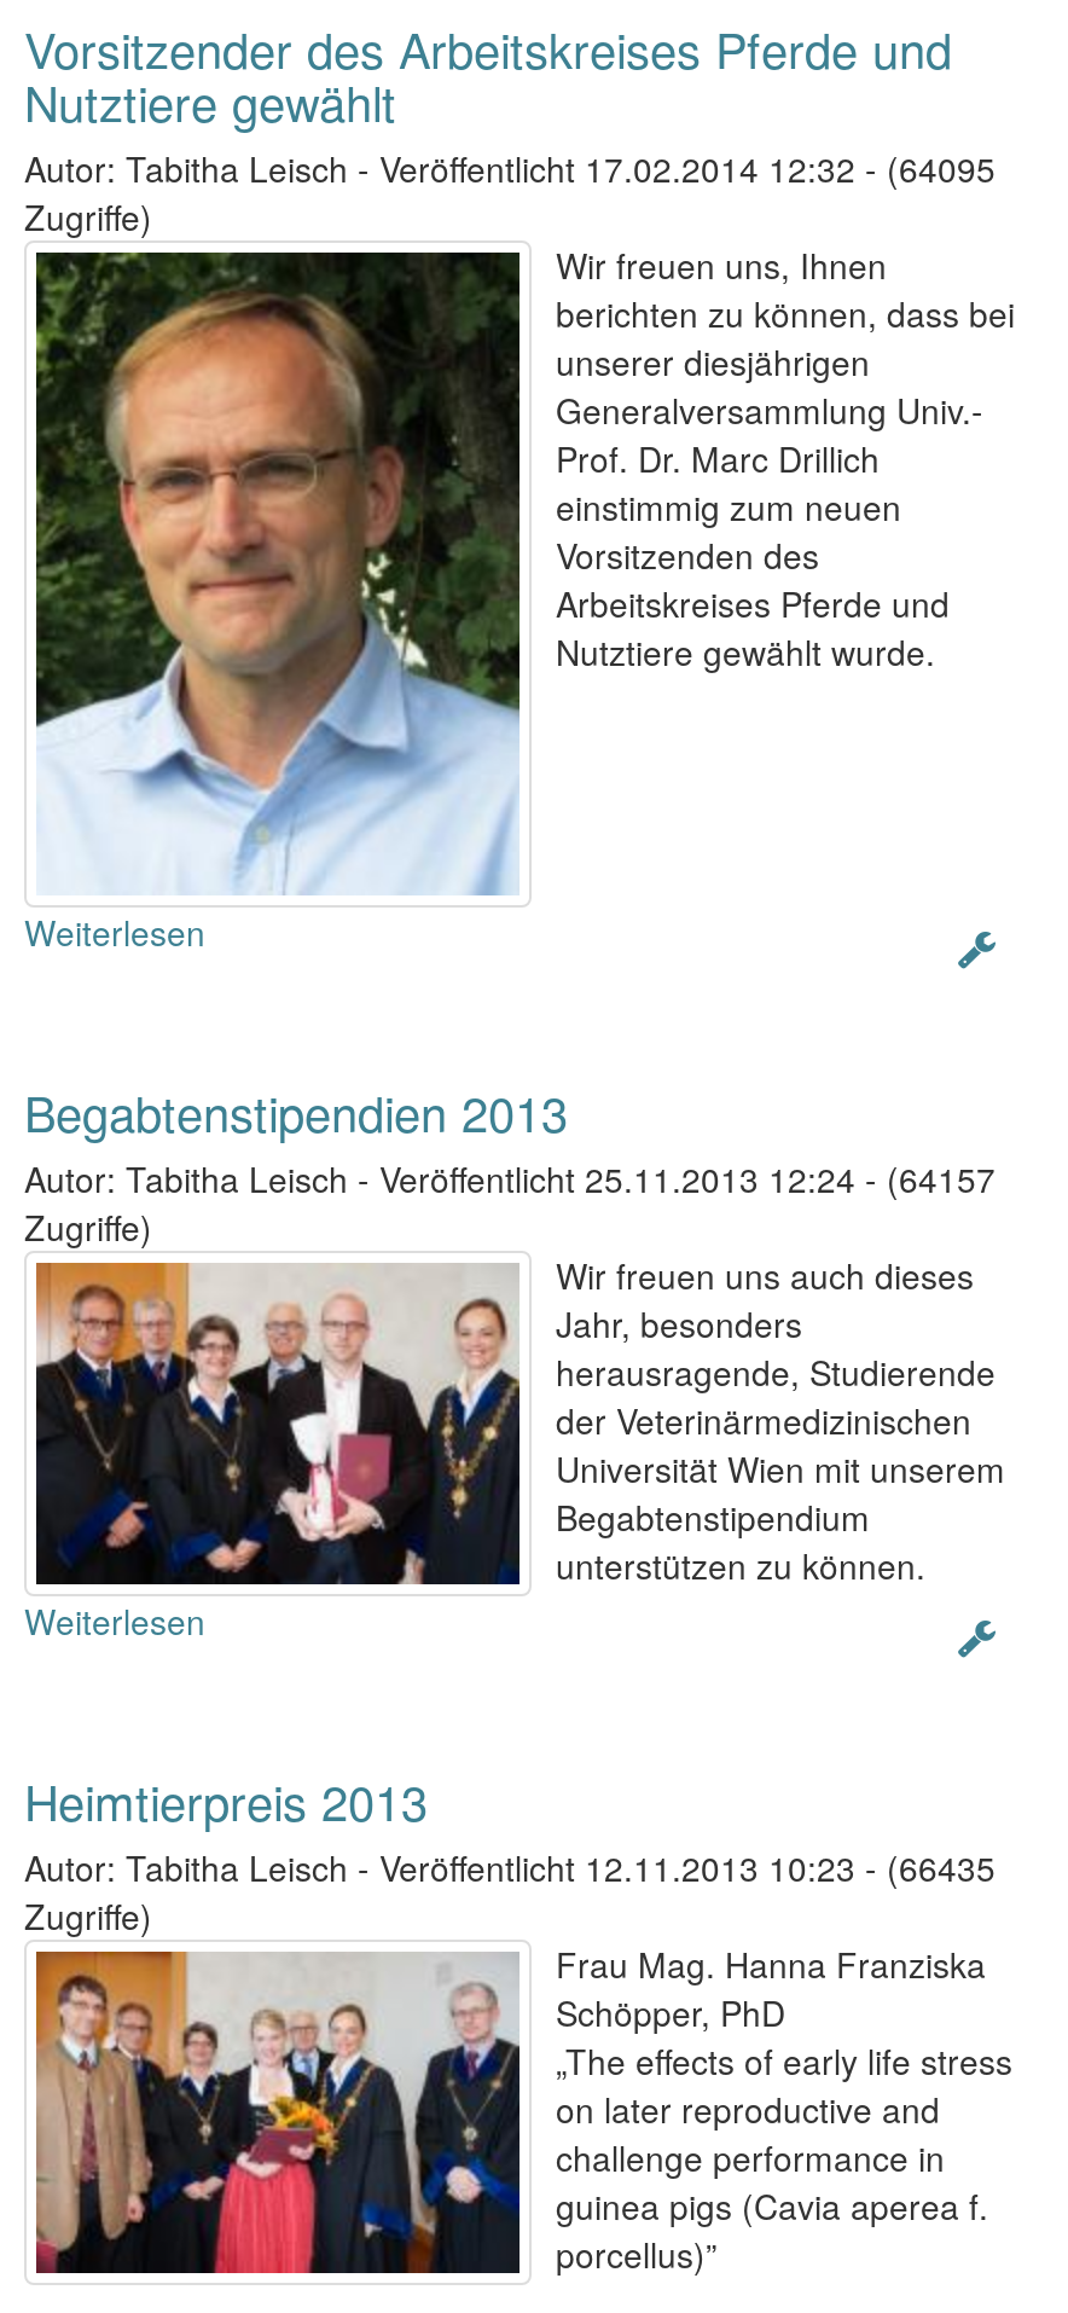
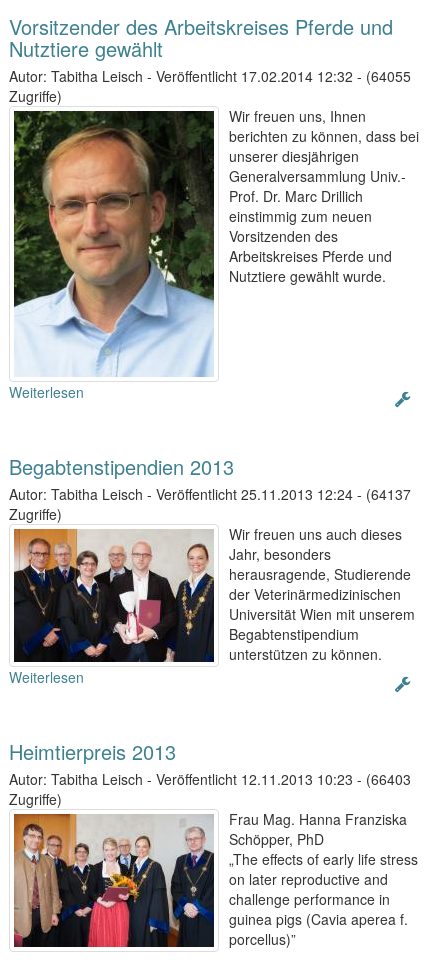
[24,144,996,192] Autor: Tabitha Leisch - Veröffentlicht 17.02.2014 12:32 - (64095 -> [9,66,411,86] Autor: Tabitha Leisch - Veröffentlicht 17.02.2014 12:32 - (64055
[24,1154,996,1202] Autor: Tabitha Leisch - Veröffentlicht 25.11.2013 12:24 - (64157 -> [9,484,411,504] Autor: Tabitha Leisch - Veröffentlicht 25.11.2013 12:24 - (64137
[24,1843,996,1891] Autor: Tabitha Leisch - Veröffentlicht 12.11.2013 10:23 - (66435 -> [9,769,411,789] Autor: Tabitha Leisch - Veröffentlicht 12.11.2013 10:23 - (66403

